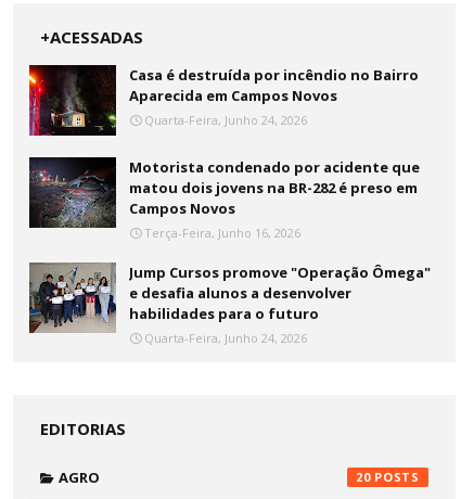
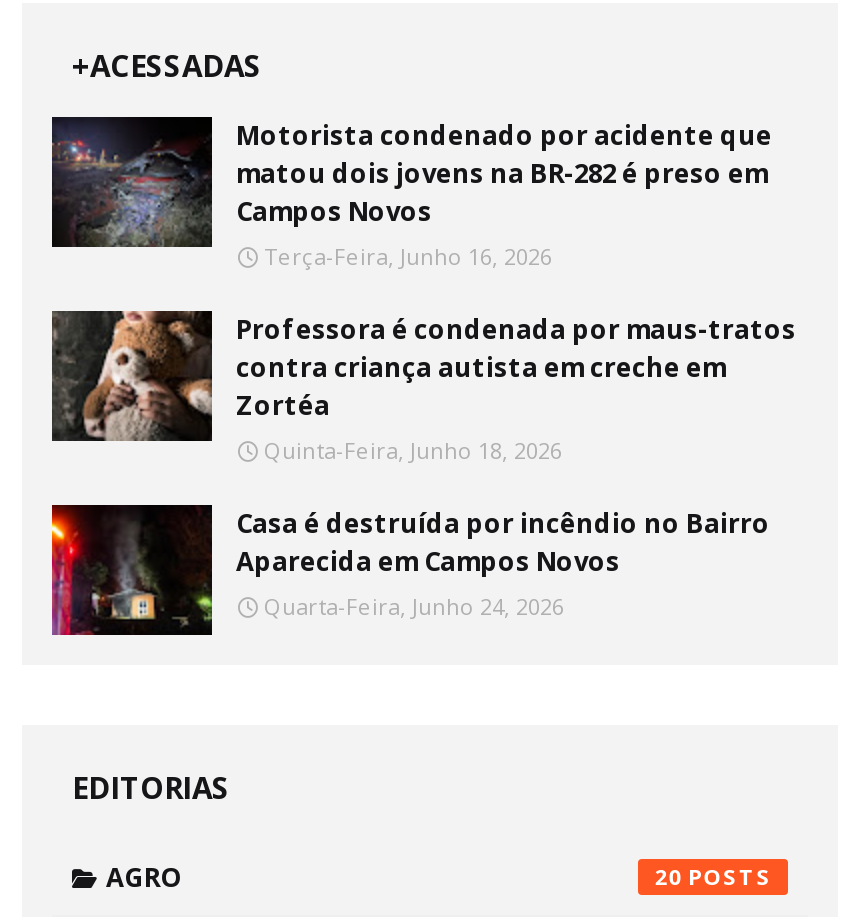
moved [28,65,419,137] -> [50,503,770,637]: [image] | Casa é destruída por incêndio no Bairro | Aparecida em Campos Novos
[144,112,307,128] Quarta-Feira, Junho 24, 2026 -> none
moved [28,157,420,241] -> [50,117,772,271]: [image] | Motorista condenado por acidente que | matou dois jovens na BR-282 é preso em | Campos Novos | Terça-Feira, Junho 16, 2026
[29,263,431,346] [image] | Jump Cursos promove "Operação Ômega" | e desafia alunos a desenvolver | habilidades para o futuro -> [54,311,796,465] [image] | Professora é condenada por maus-tratos | contra criança autista em creche em | Zortéa | Quinta-Feira, Junho 18, 2026

